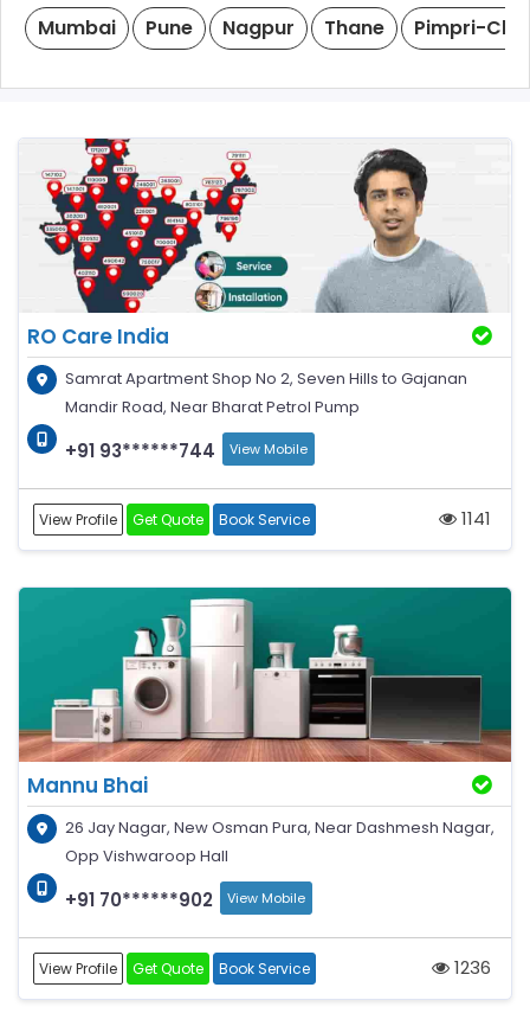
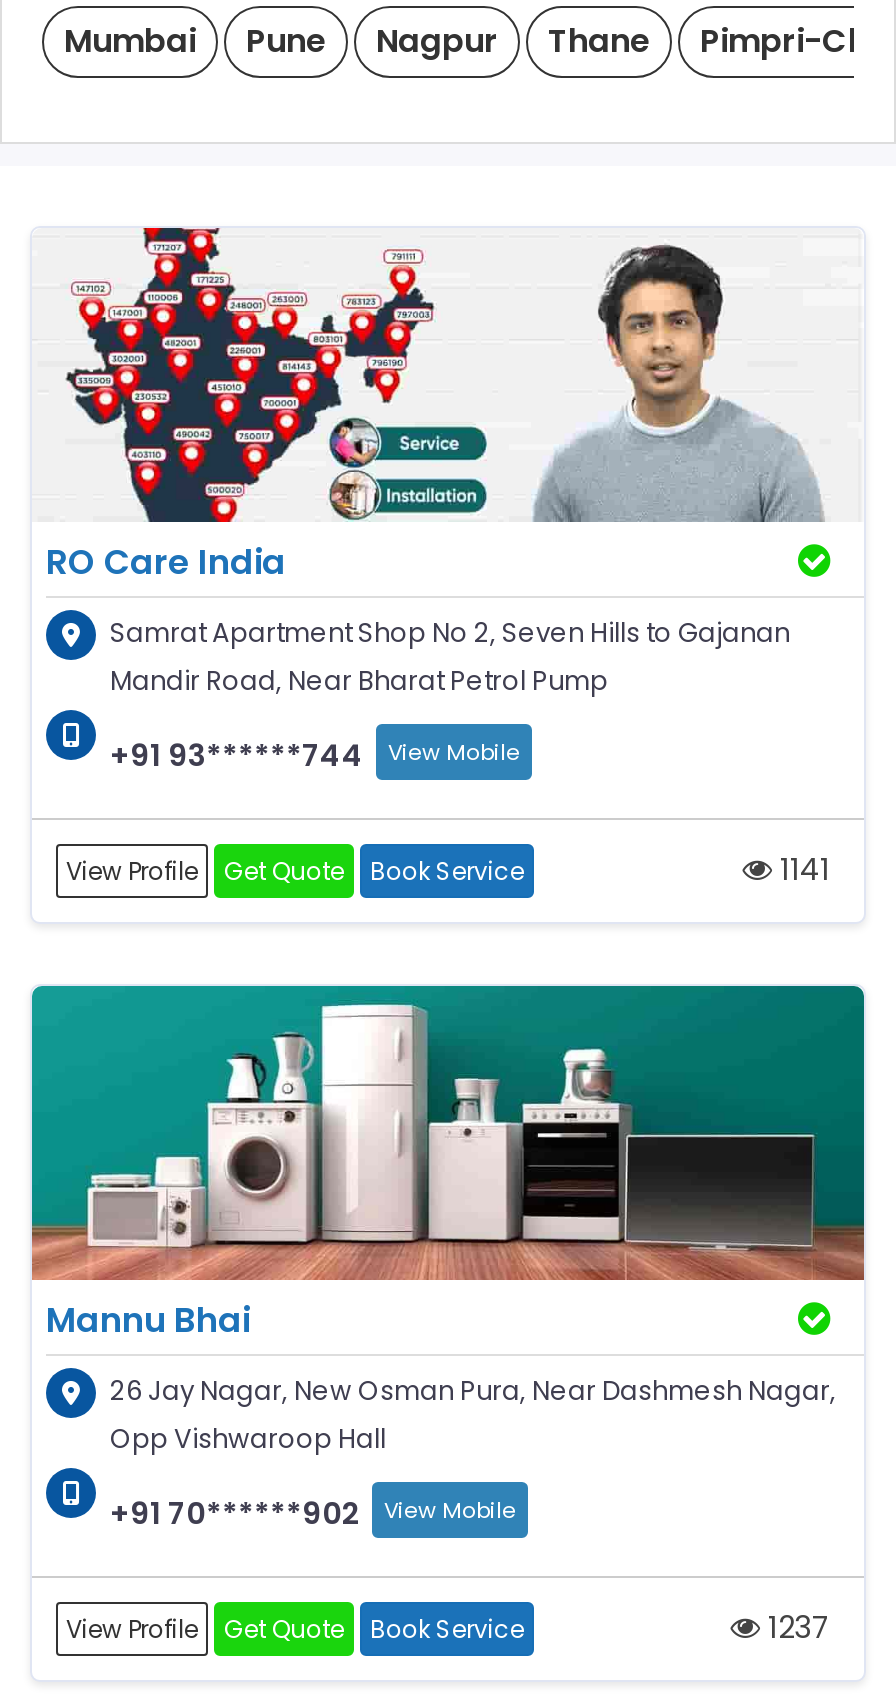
[450,955,491,980] 1236 -> [760,1606,830,1648] 1237

